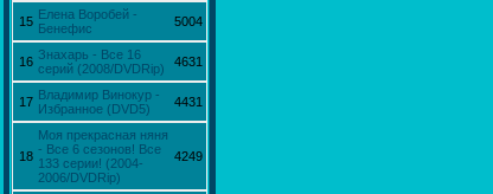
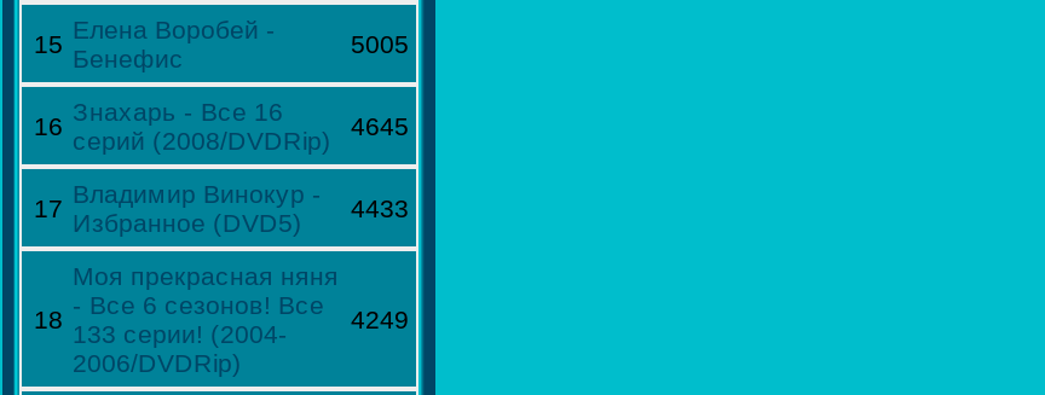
[174,14,203,28] 5004 -> [351,29,409,58] 5005
[174,54,203,69] 4631 -> [351,111,409,140] 4645
[174,95,203,109] 4431 -> [351,193,409,222] 4433

